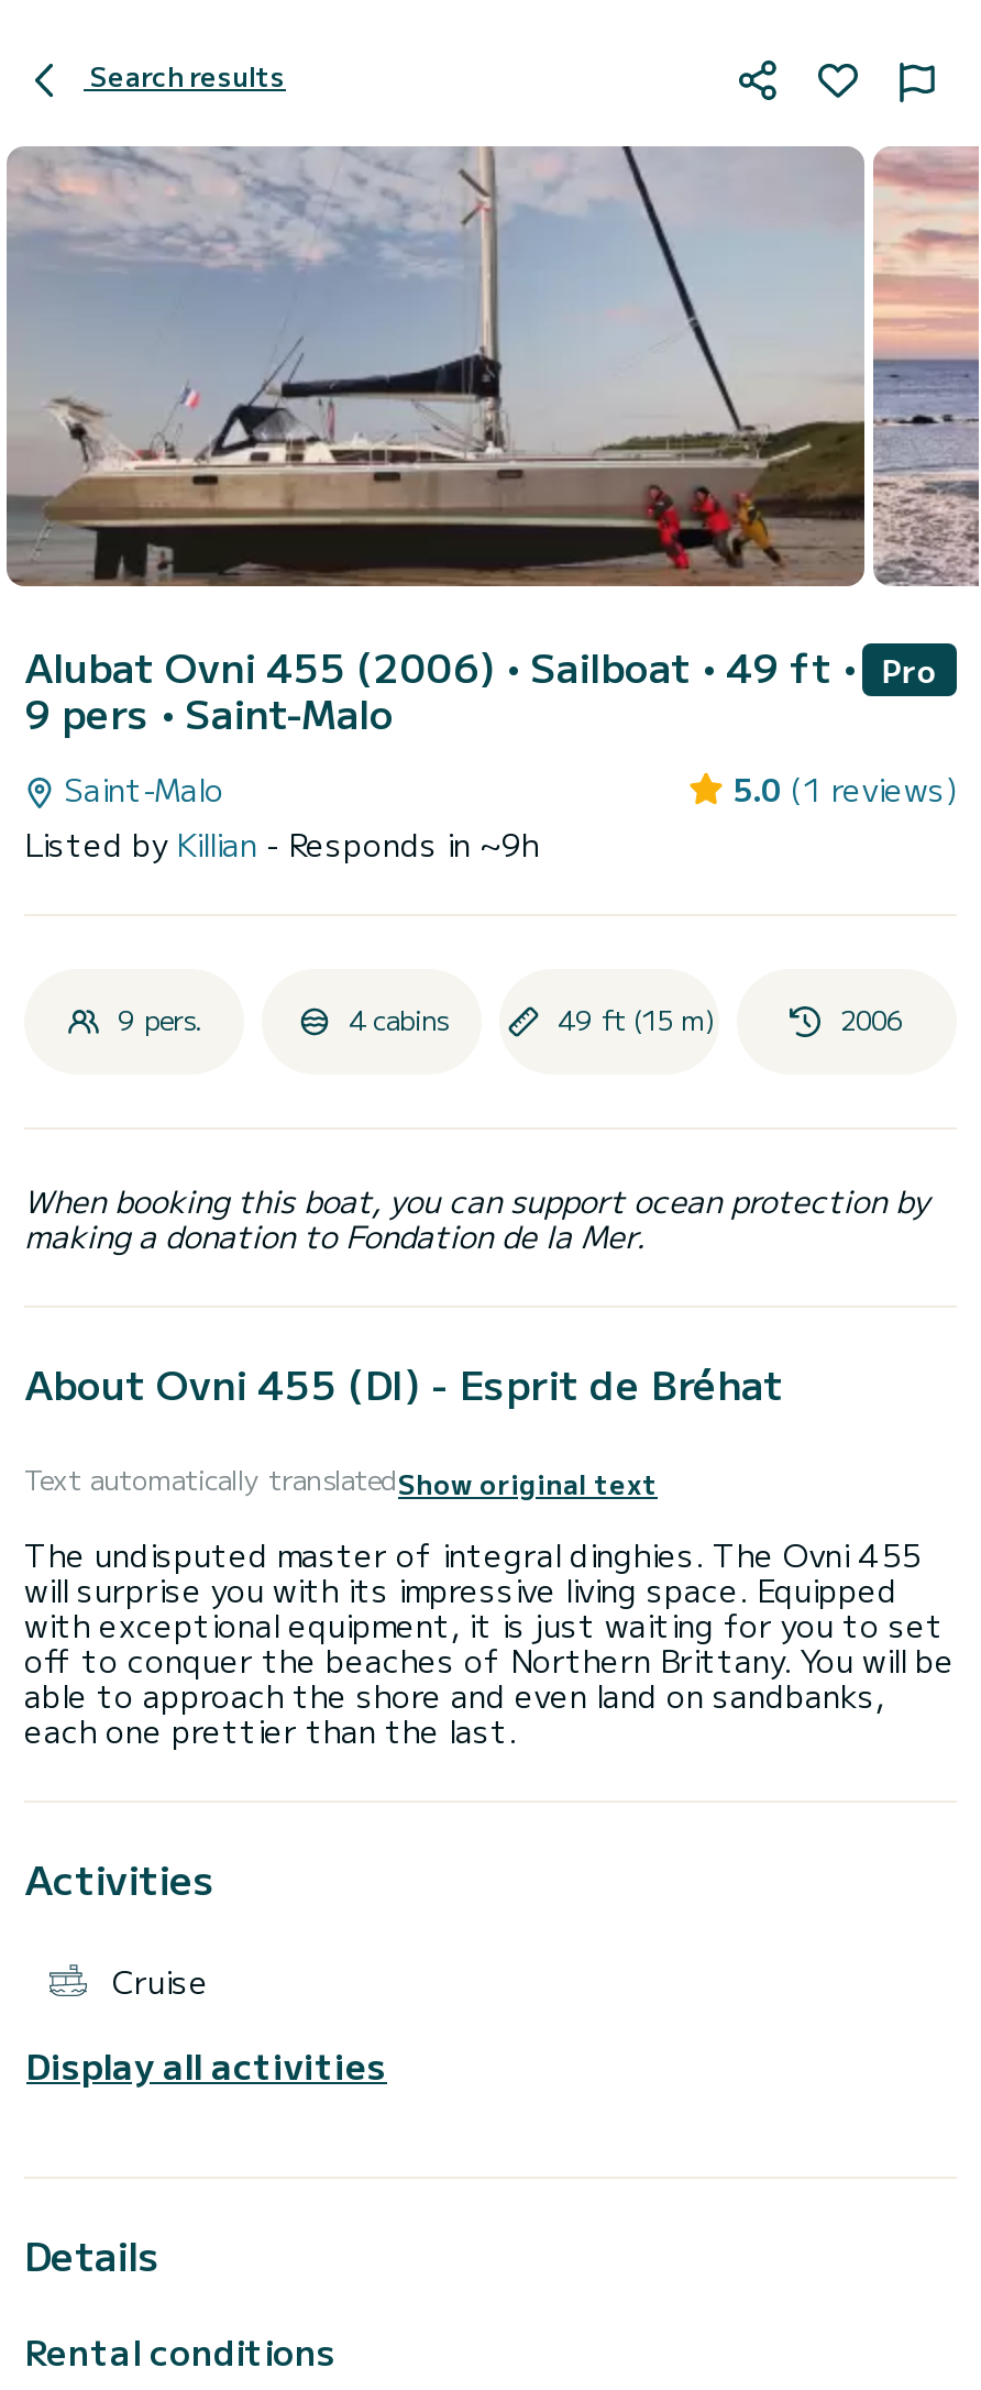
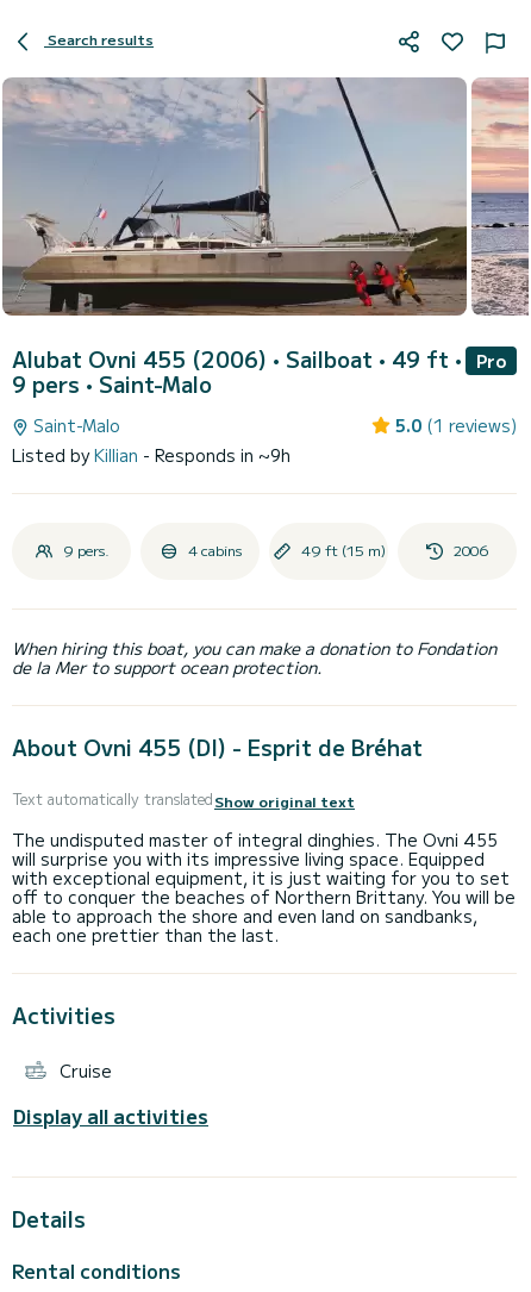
[24,1179,928,1258] When booking this boat, you can support ocean protection by | making a donation to Fondation de la Mer. -> [12,636,496,679] When hiring this boat, you can make a donation to Fondation | de la Mer to support ocean protection.

